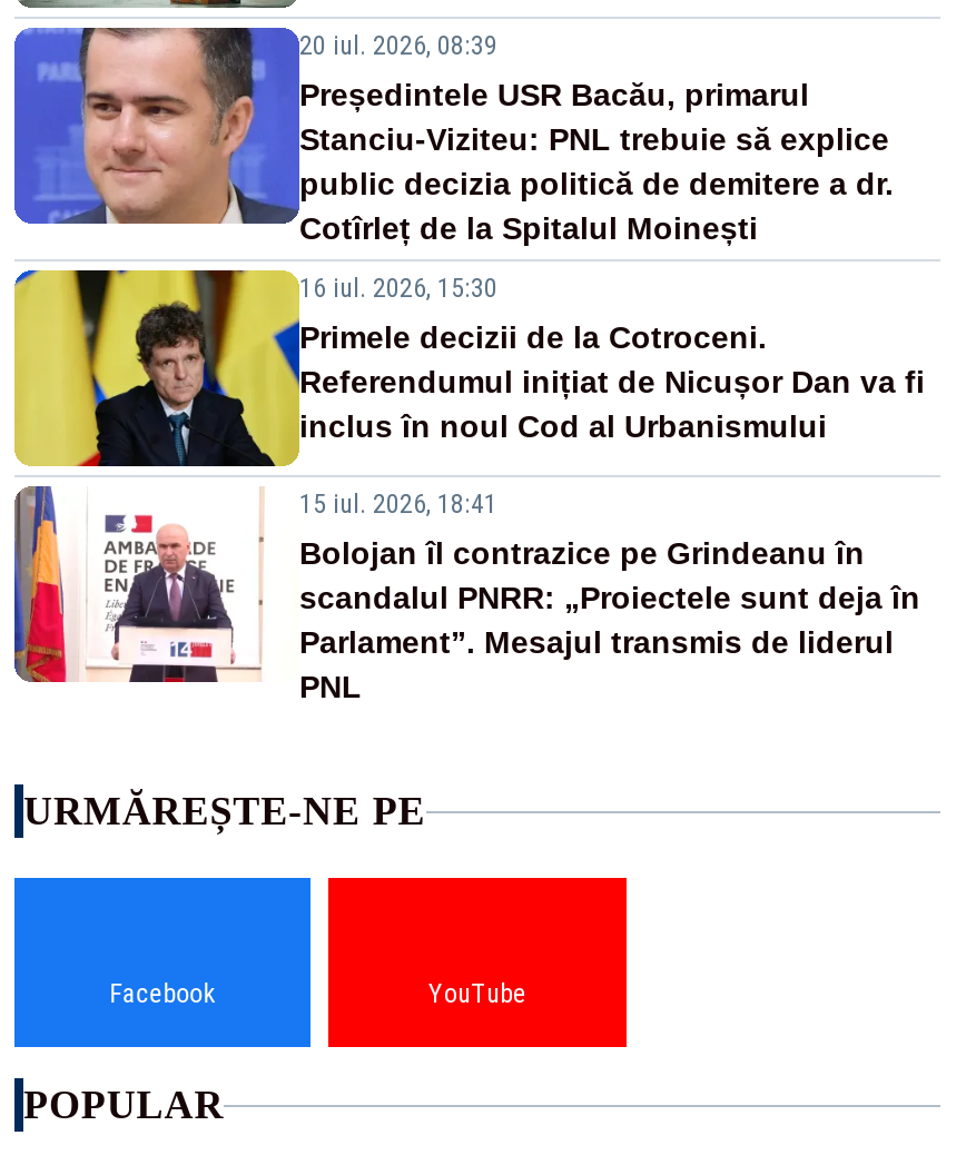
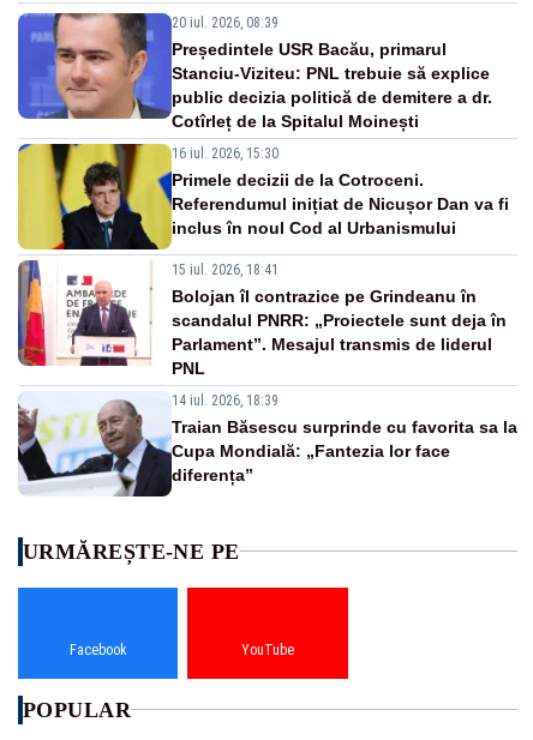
none -> [17,392,517,498] [image] | 14 iul. 2026, 18:39 | Traian Băsescu surprinde cu favorita sa la | Cupa Mondială: „Fantezia lor face | diferența”

